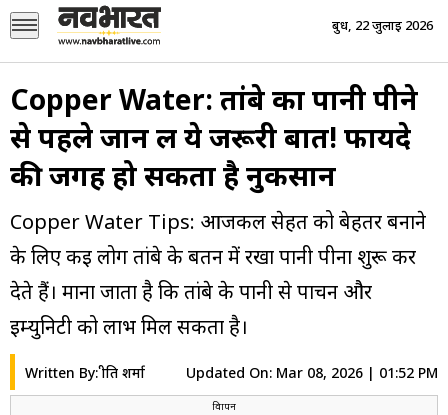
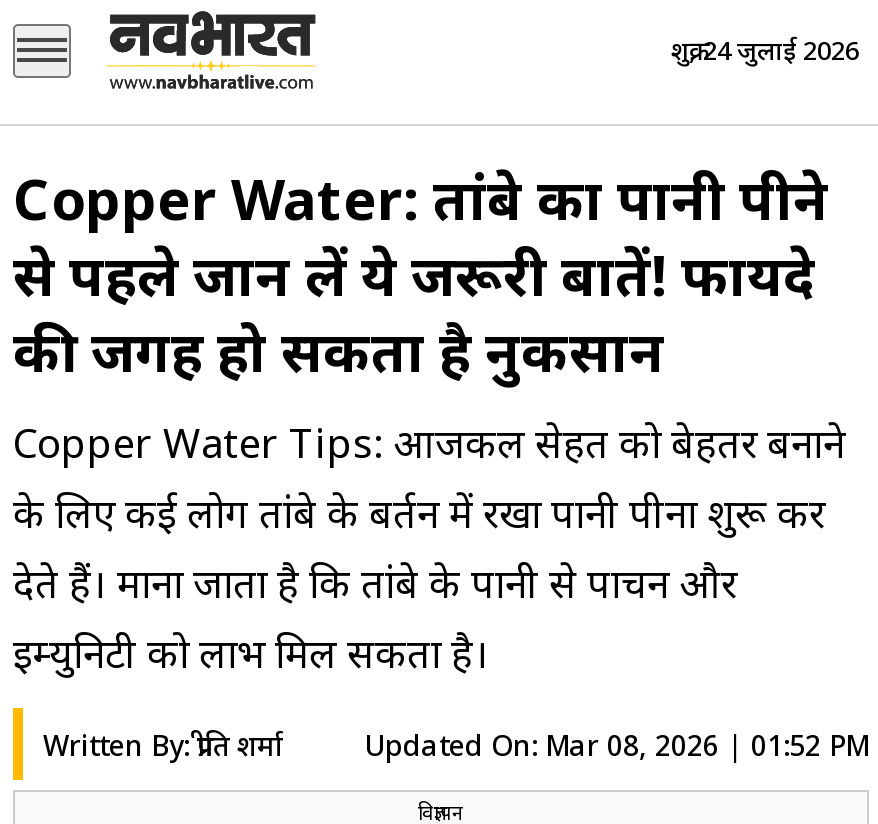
[332,15,433,33] बुध, 22 जुलाई 2026 -> [671,31,859,67] शुक्र, 24 जुलाई 2026

